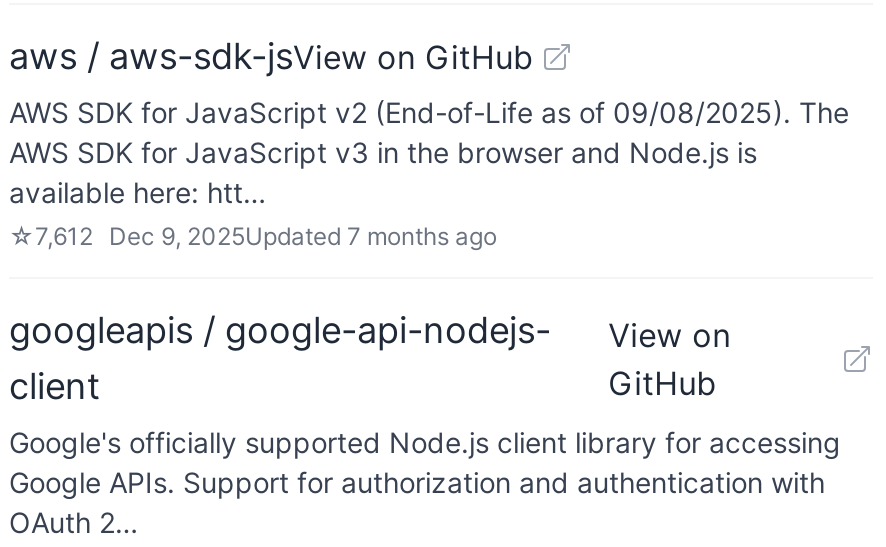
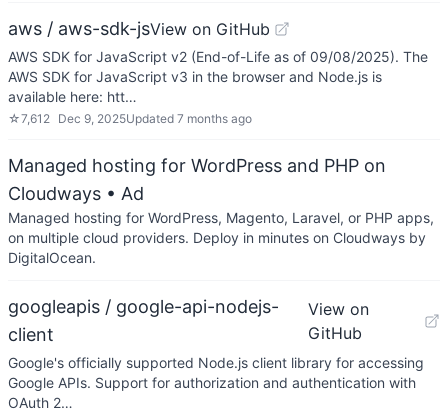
none -> [8,155,434,266] Managed hosting for WordPress and PHP on | Cloudways • Ad | Managed hosting for WordPress, Magento, Laravel, or PHP apps, | on multiple cloud providers. Deploy in minutes on Cloudways by | DigitalOcean.

